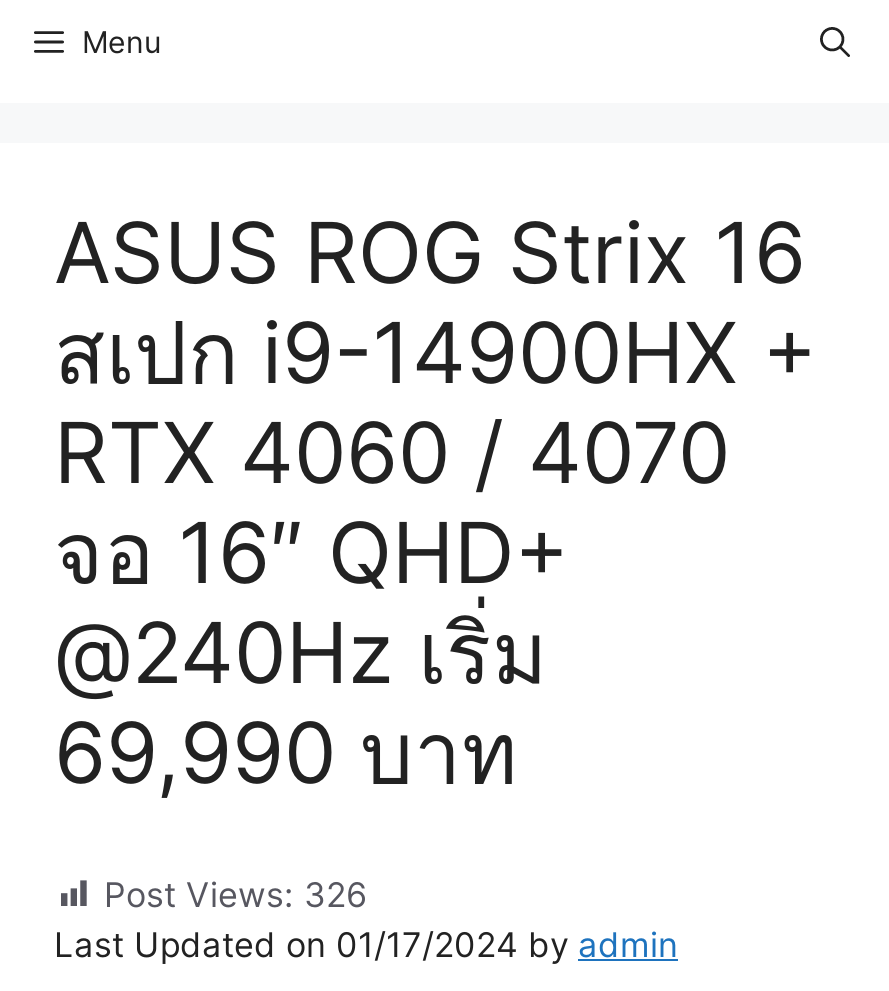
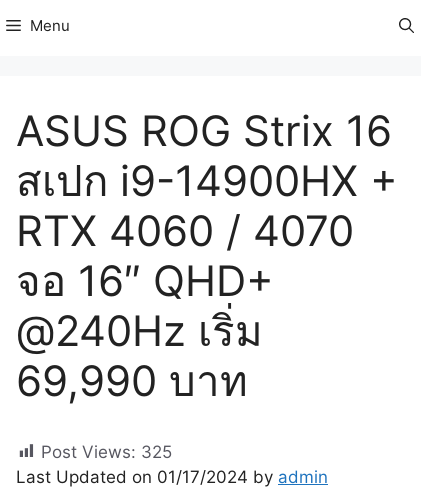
[104,875,368,915] Post Views: 326 -> [41,442,172,462] Post Views: 325

